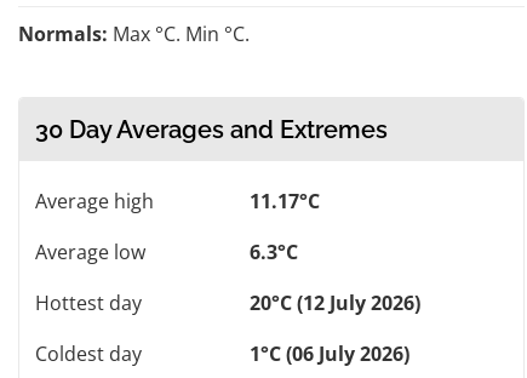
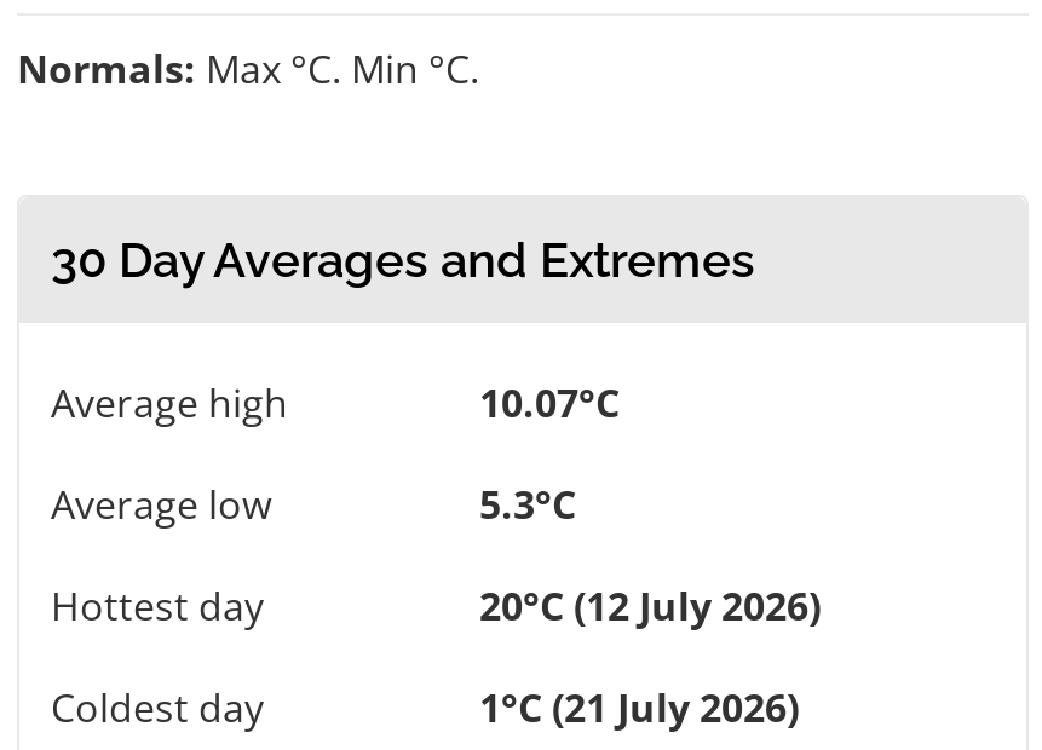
[250,187,320,214] 11.17°C -> [479,375,620,429] 10.07°C
[250,238,298,265] 6.3°C -> [479,477,576,530] 5.3°C
[250,340,409,367] 1°C (06 July 2026) -> [479,680,799,734] 1°C (21 July 2026)

